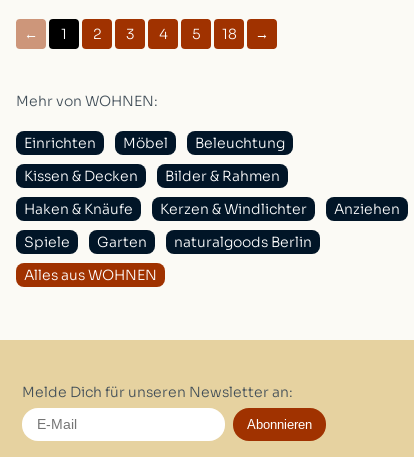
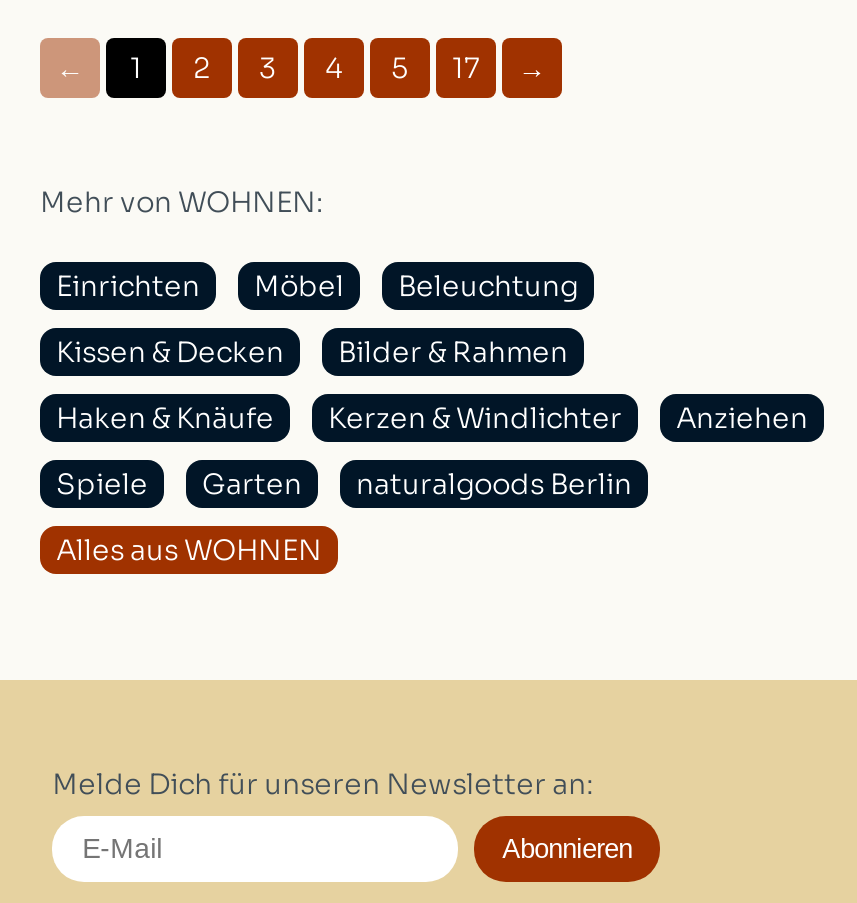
[221,24,236,42] 18 -> [452,49,480,85] 17

